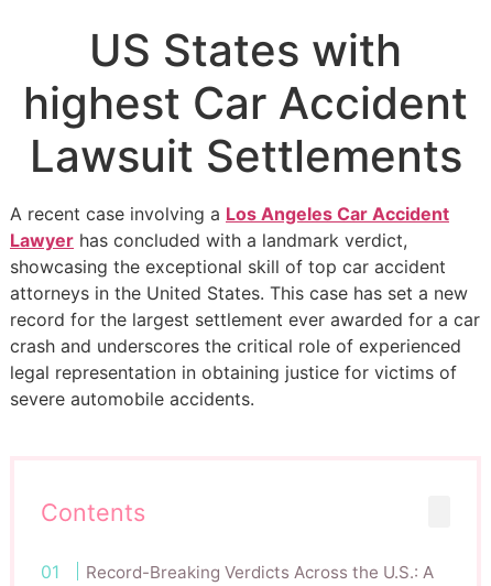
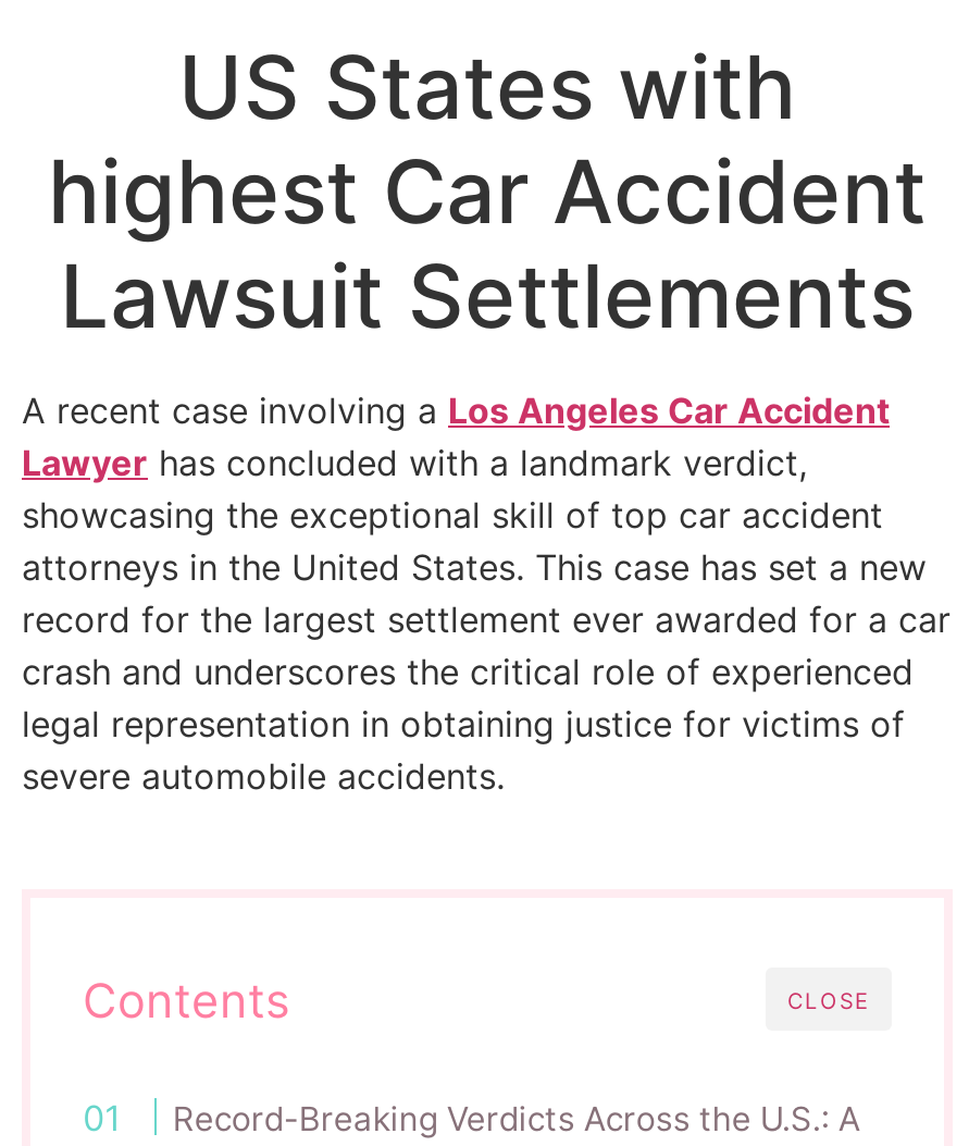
none -> [787,987,870,1013] CLOSE

